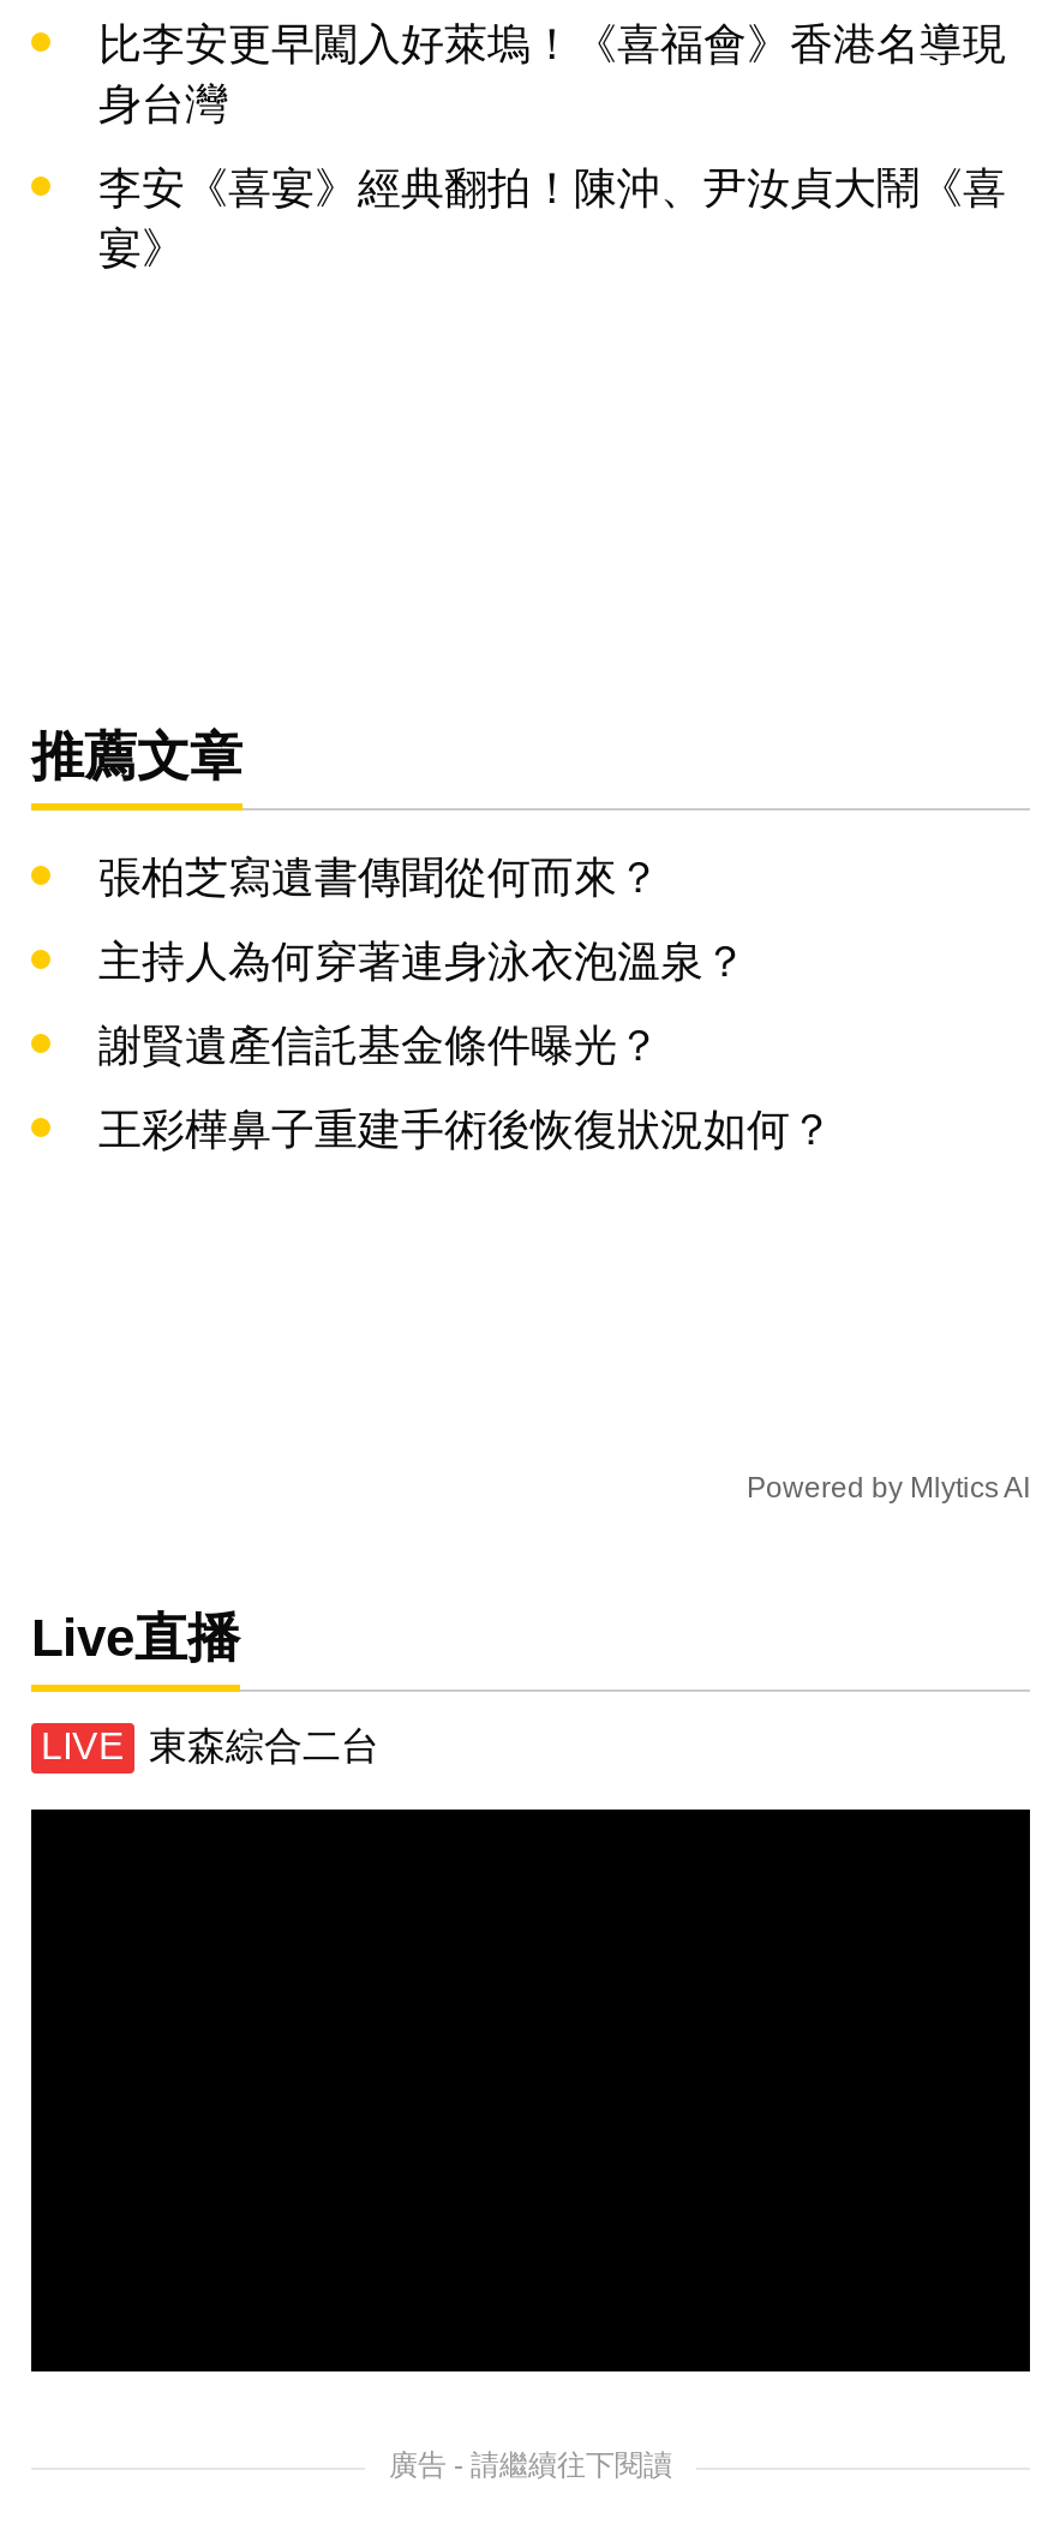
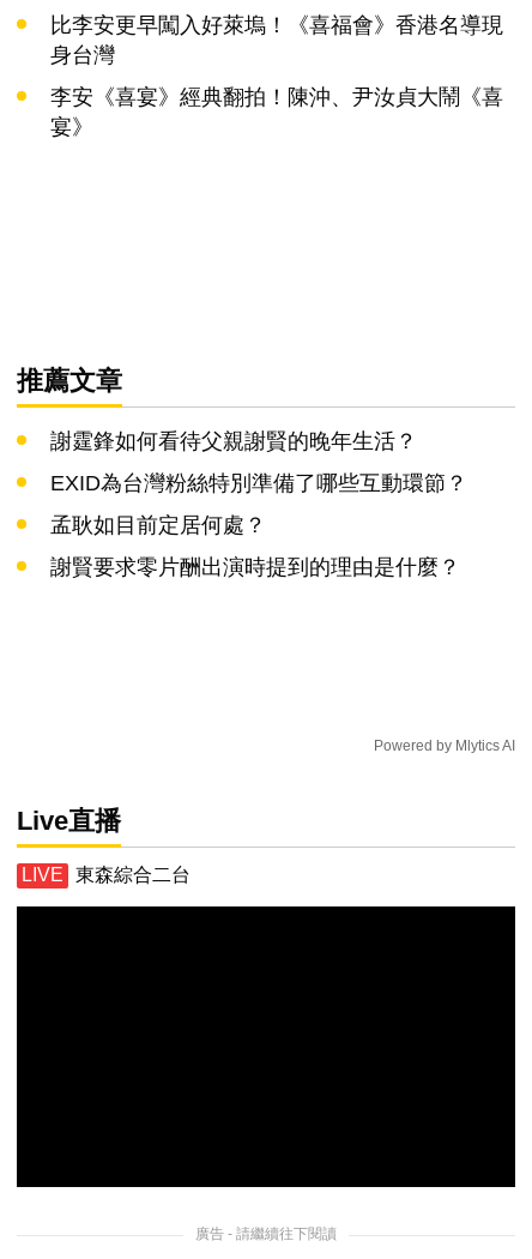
[98,854,660,902] 張柏芝寫遺書傳聞從何而來？ -> [50,429,417,453] 謝霆鋒如何看待父親謝賢的晚年生活？
[98,938,747,986] 主持人為何穿著連身泳衣泡溫泉？ -> [50,471,467,495] EXID為台灣粉絲特別準備了哪些互動環節？
[98,1022,660,1070] 謝賢遺產信託基金條件曝光？ -> [50,513,266,537] 孟耿如目前定居何處？
[98,1106,833,1154] 王彩樺鼻子重建手術後恢復狀況如何？ -> [50,555,460,579] 謝賢要求零片酬出演時提到的理由是什麼？

